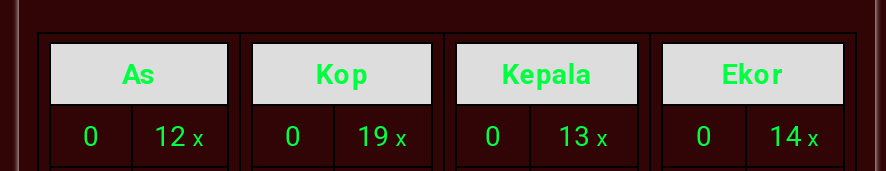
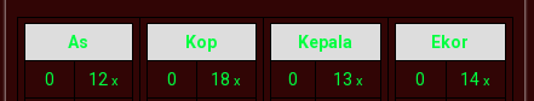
[285,120,408,152] 0 19 x -> [167,70,241,89] 0 18 x

